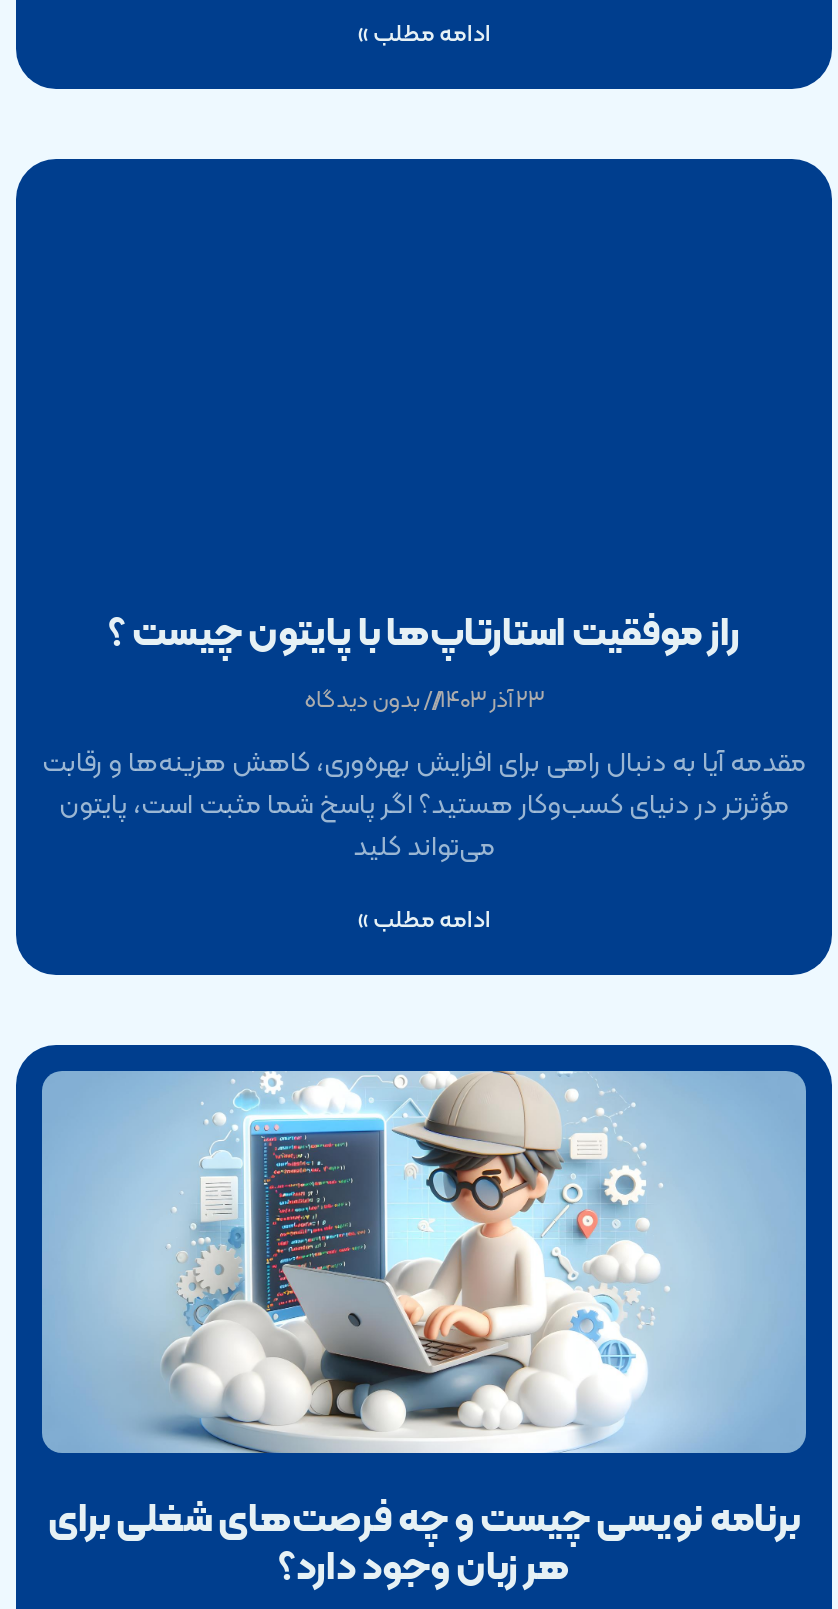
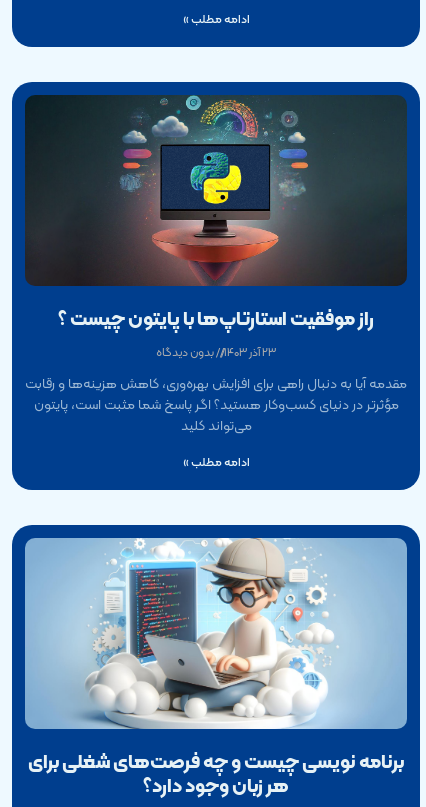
none -> [24,94,408,287] [image]

